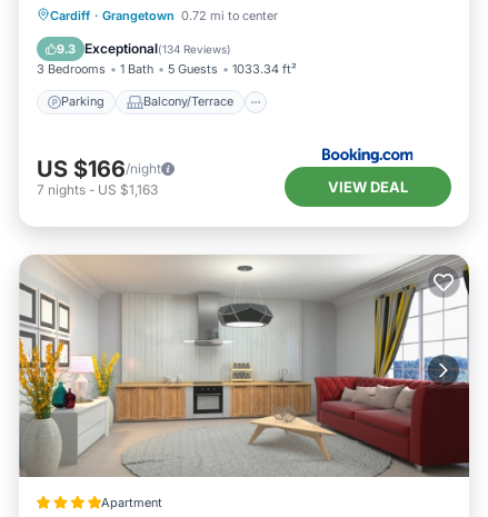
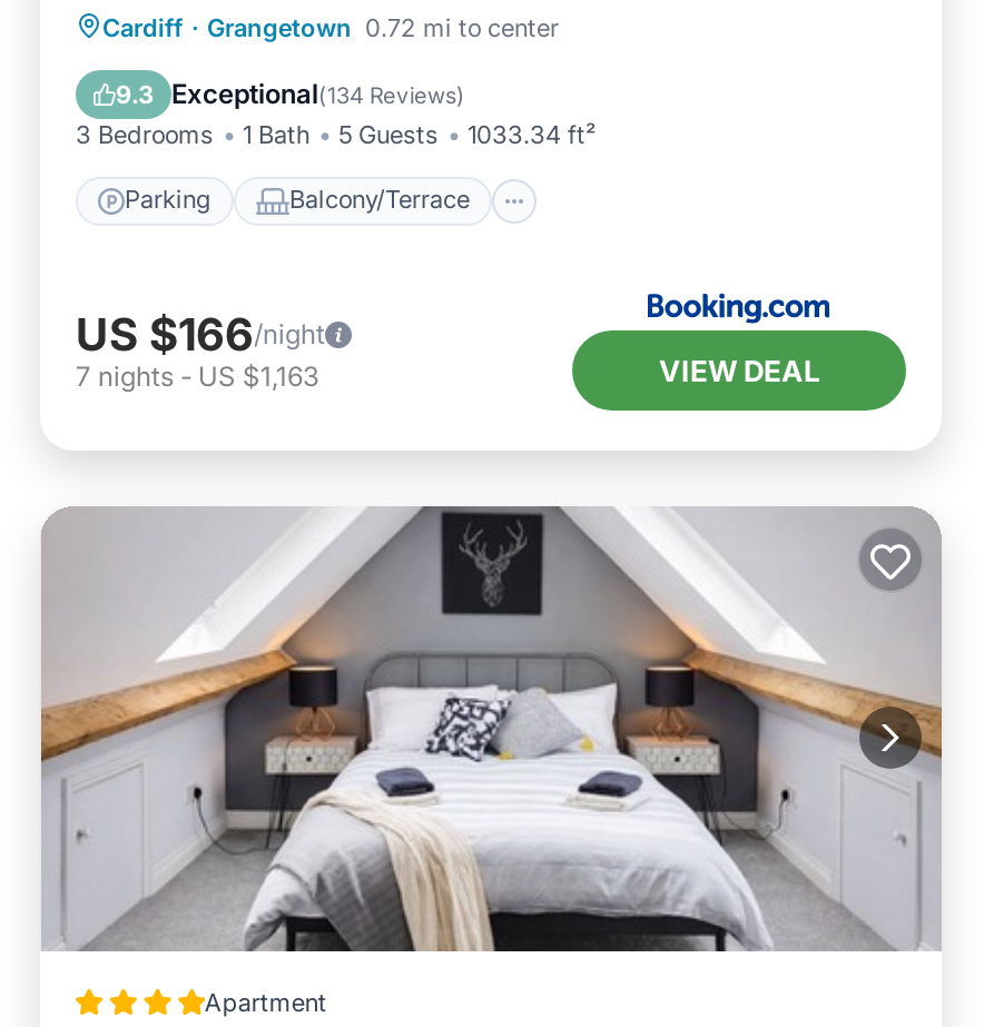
[19,255,470,477] [image] -> [40,506,944,951] [image]

